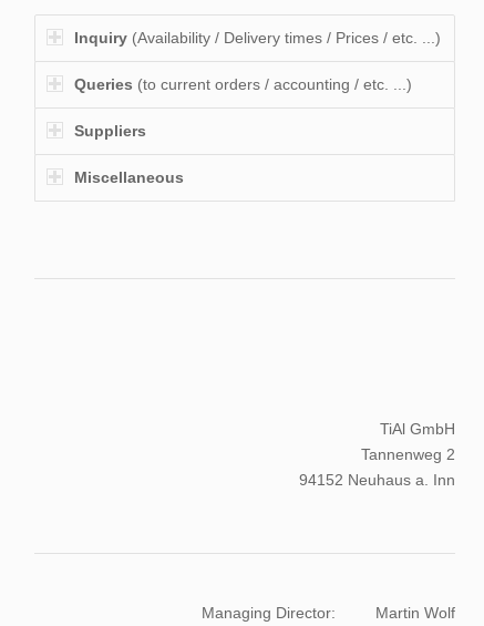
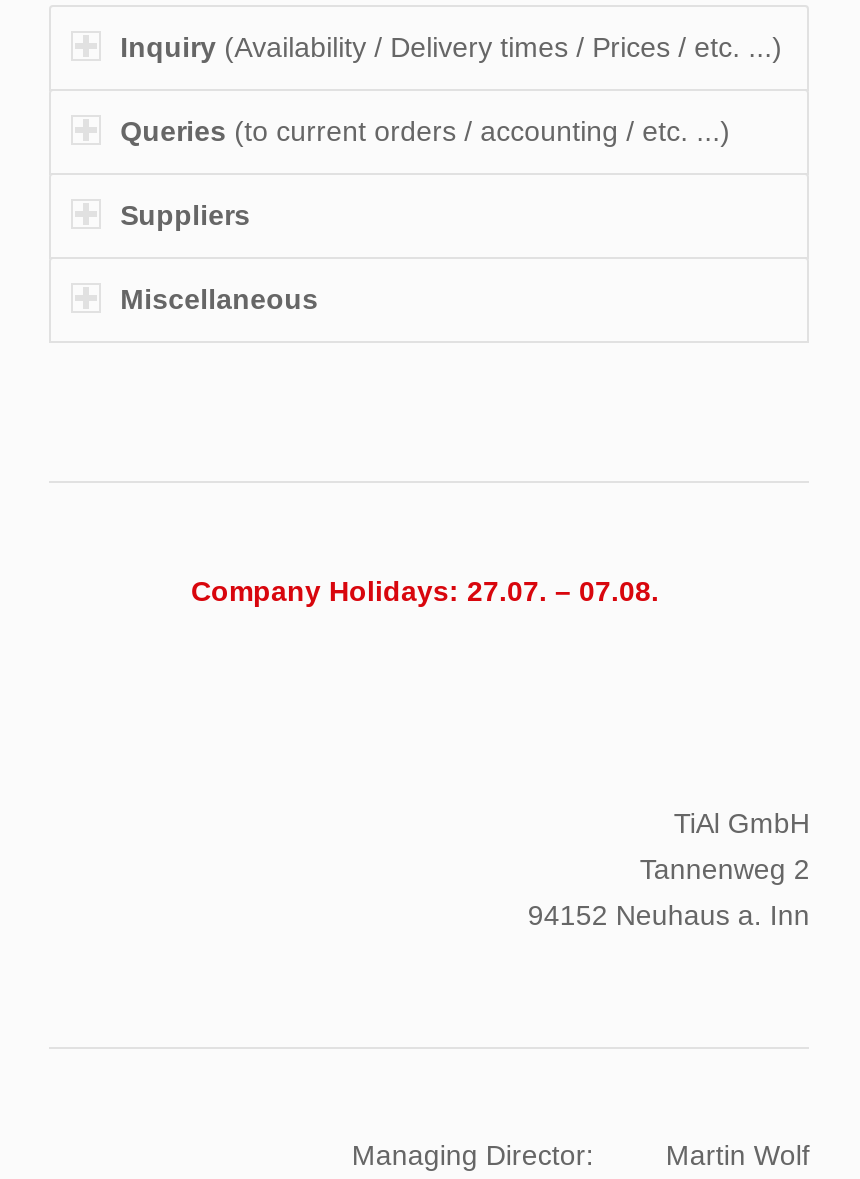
none -> [191,574,667,606] Company Holidays: 27.07. – 07.08.

